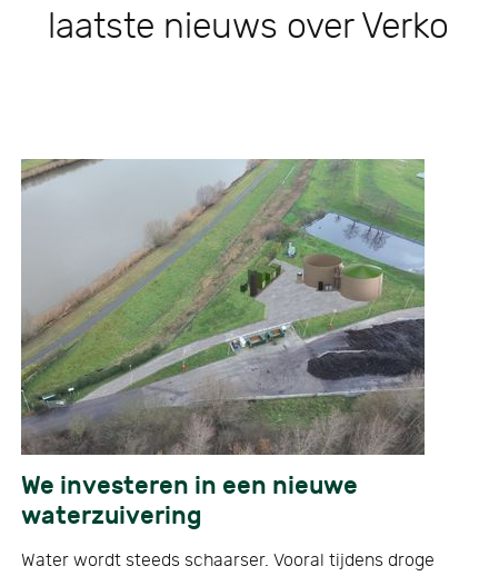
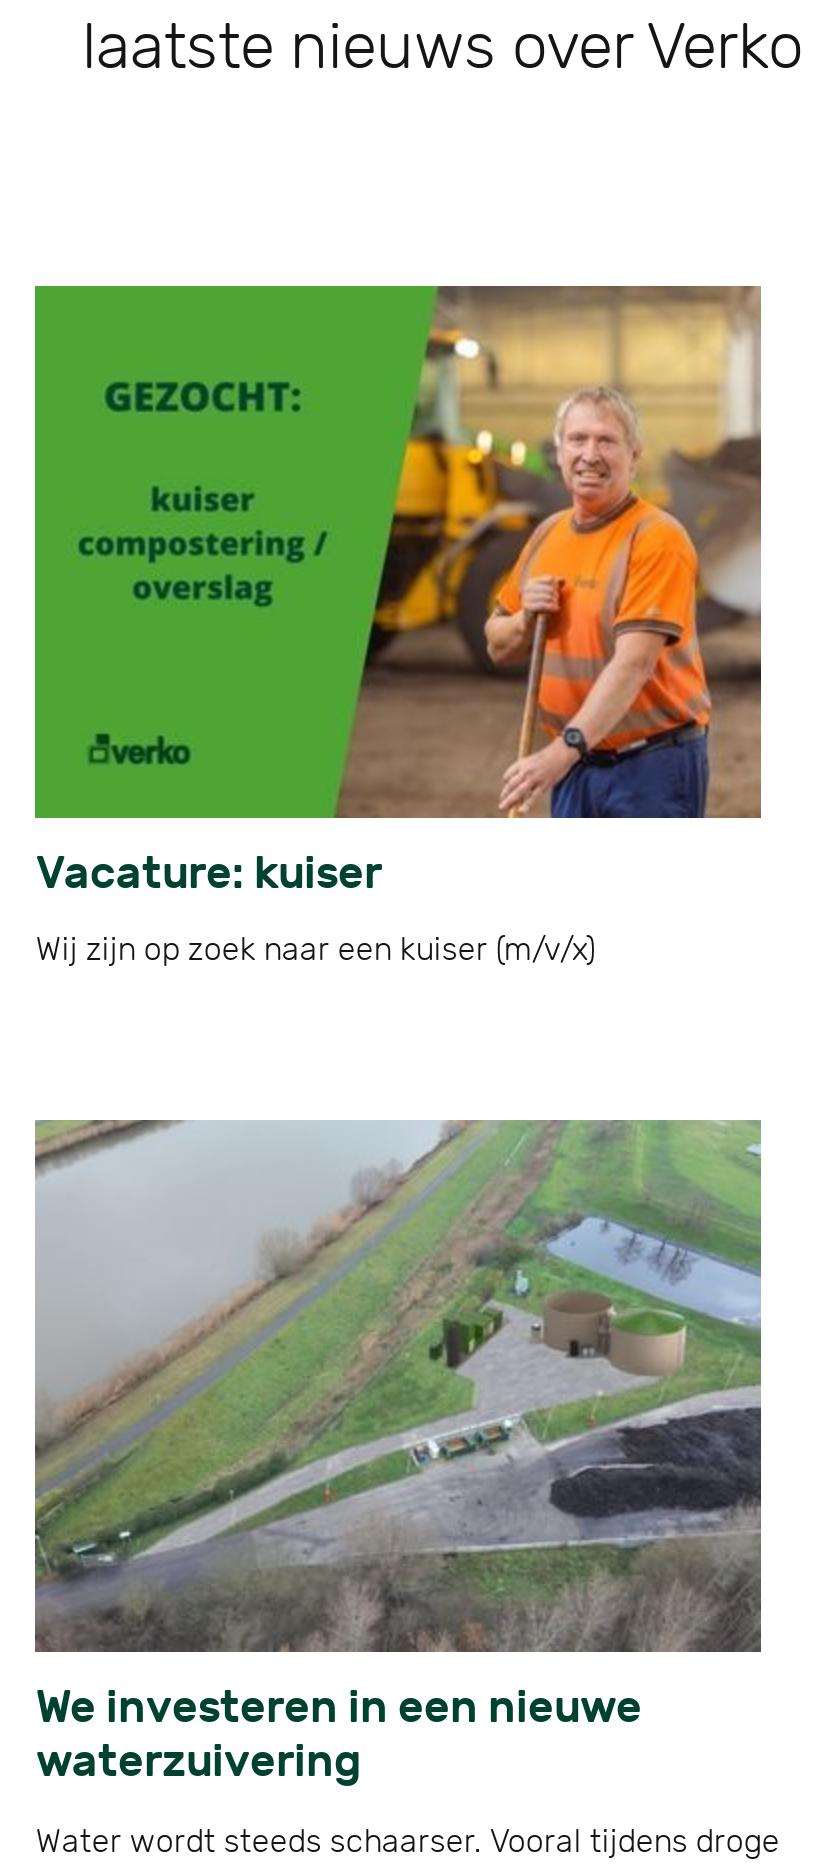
none -> [33,284,763,971] [image] | Vacature: kuiser | Wij zijn op zoek naar een kuiser (m/v/x)

